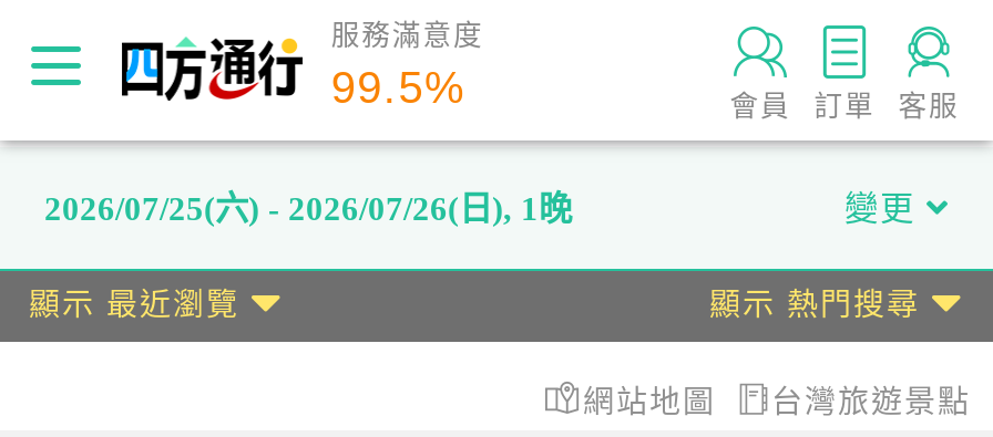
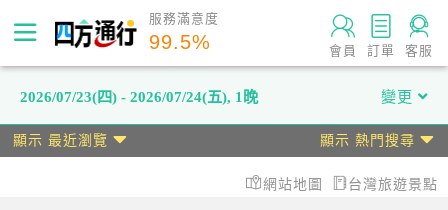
[44,189,572,227] 2026/07/25(六) - 2026/07/26(日), 1晚 -> [20,88,258,105] 2026/07/23(四) - 2026/07/24(五), 1晚

